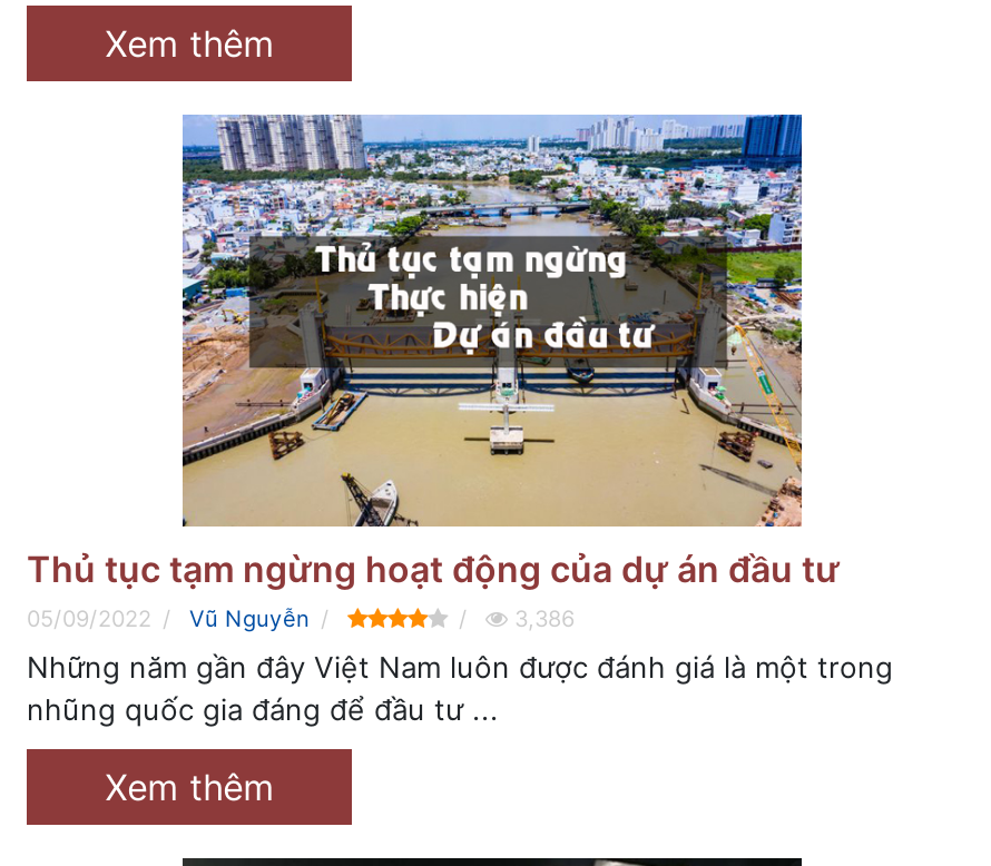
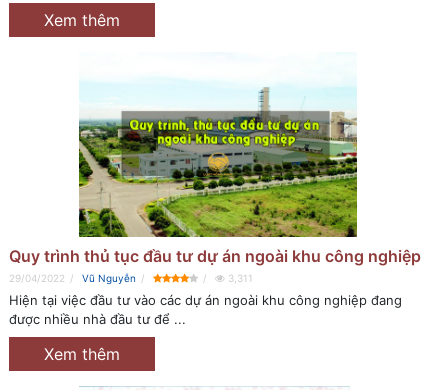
[27,112,840,631] [image] | Thủ tục tạm ngừng hoạt động của dự án đầu tư | 05/09/2022 -> [9,52,421,284] [image] | Quy trình thủ tục đầu tư dự án ngoài khu công nghiệp | 29/04/2022
[508,604,575,631] 3,386 -> [225,272,253,284] 3,311
[27,649,893,727] Những năm gần đây Việt Nam luôn được đánh giá là một trong | nhũng quốc gia đáng để đầu tư ... -> [9,292,402,327] Hiện tại việc đầu tư vào các dự án ngoài khu công nghiệp đang | được nhiều nhà đầu tư để ...

